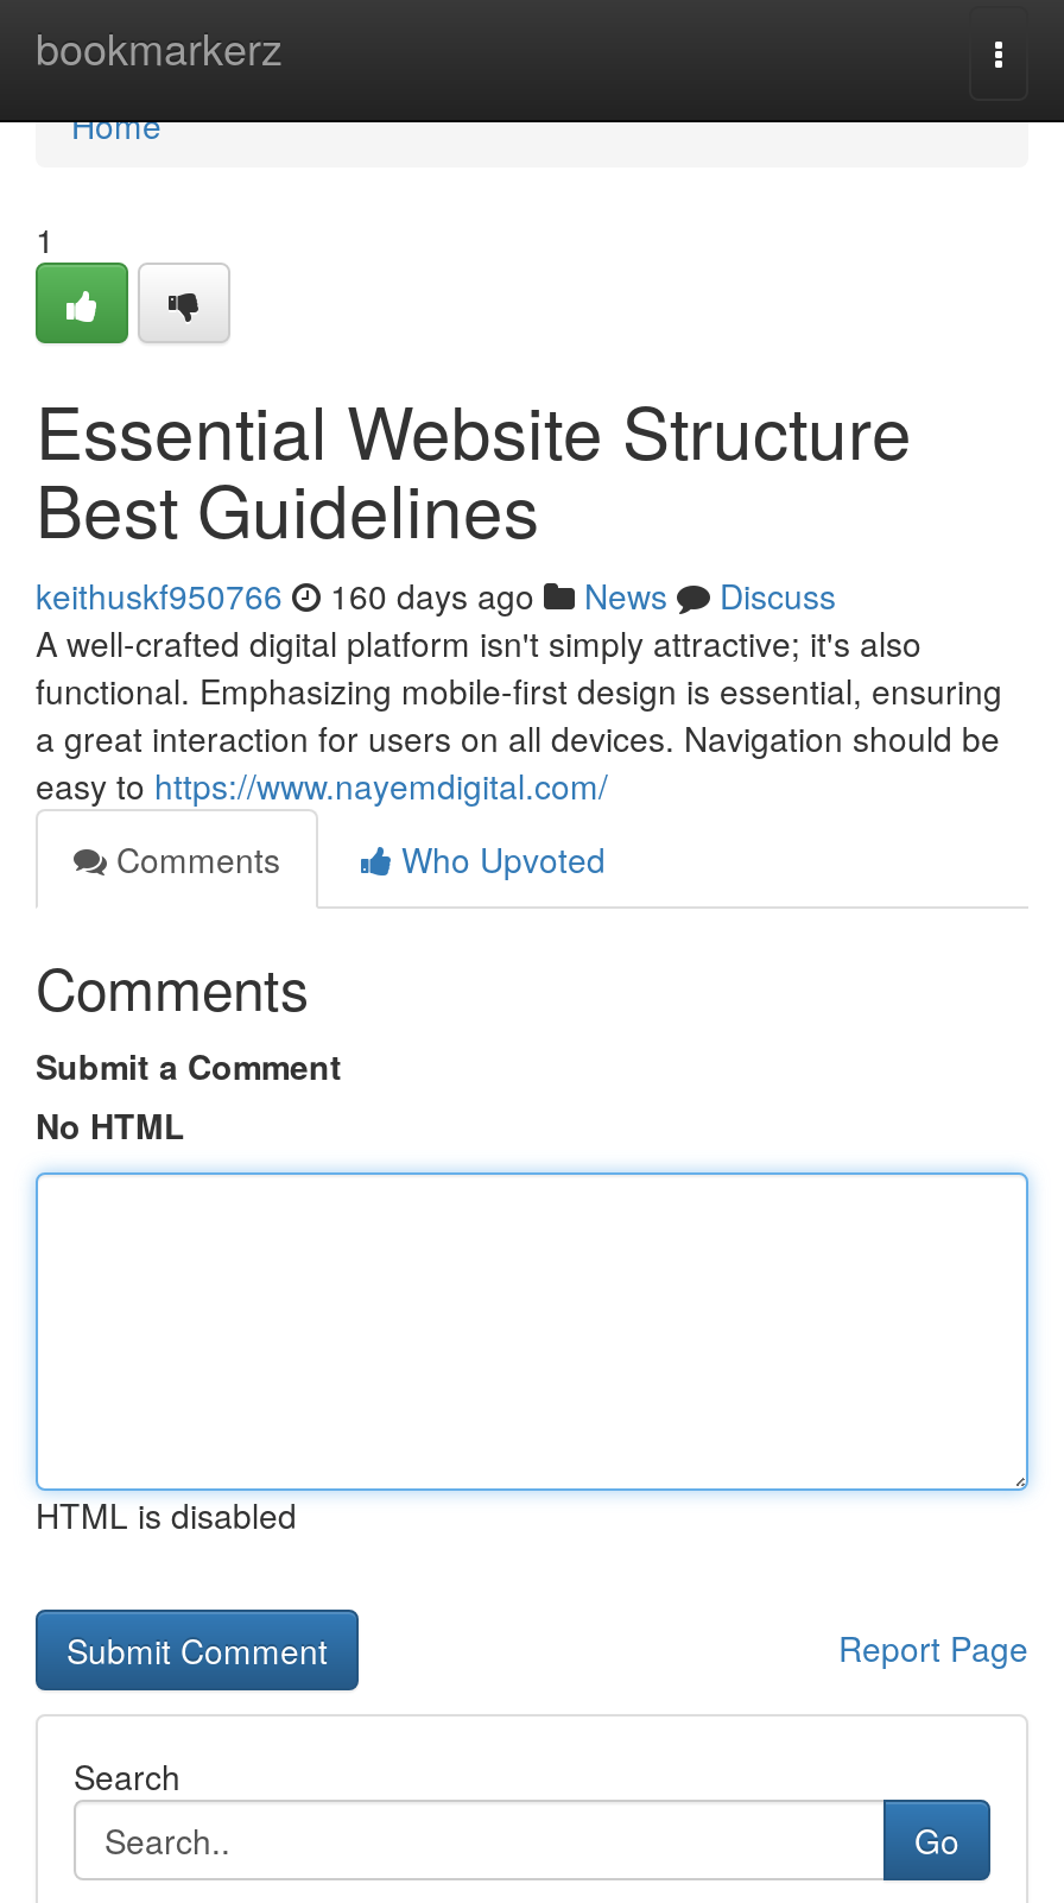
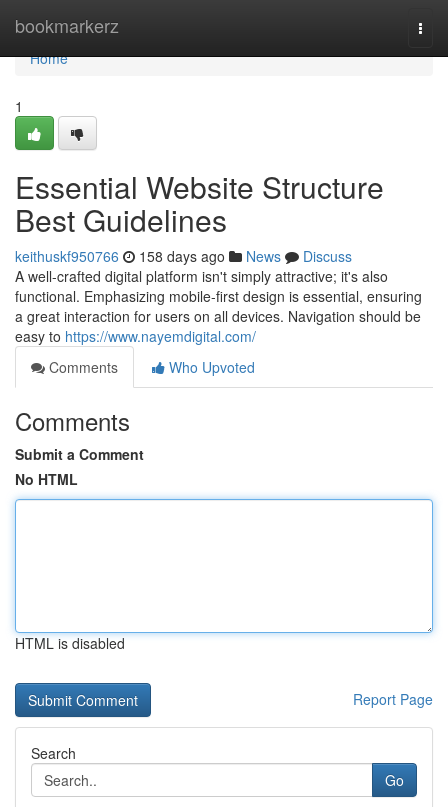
[36,571,836,619] keithuskf950766 160 days ago News Discuss -> [15,246,352,266] keithuskf950766 158 days ago News Discuss

